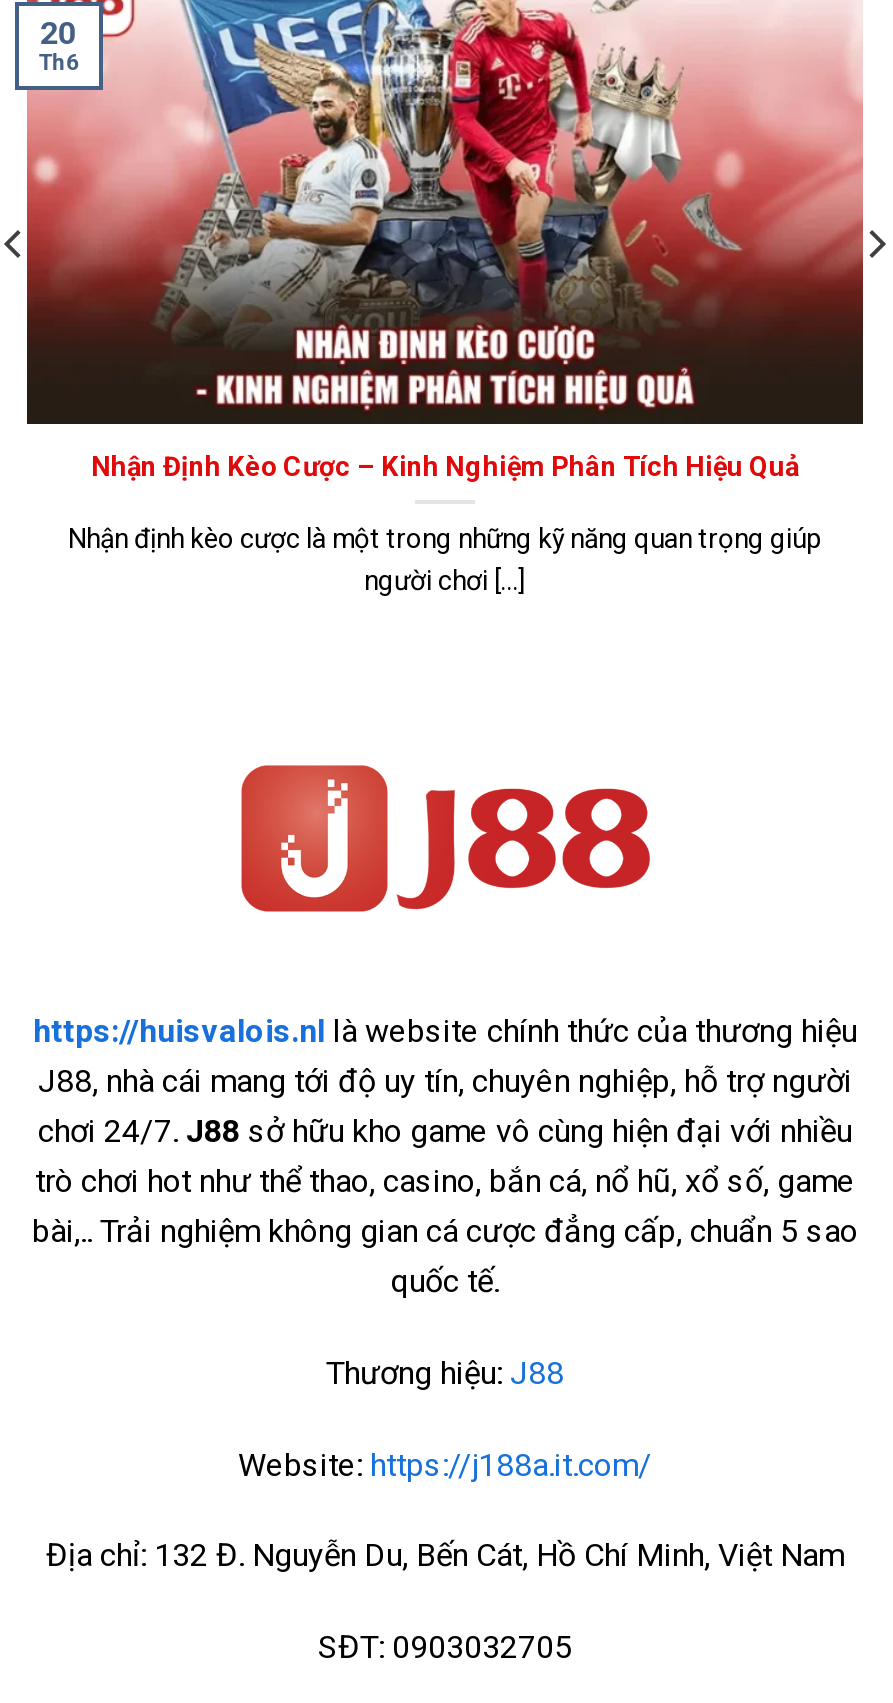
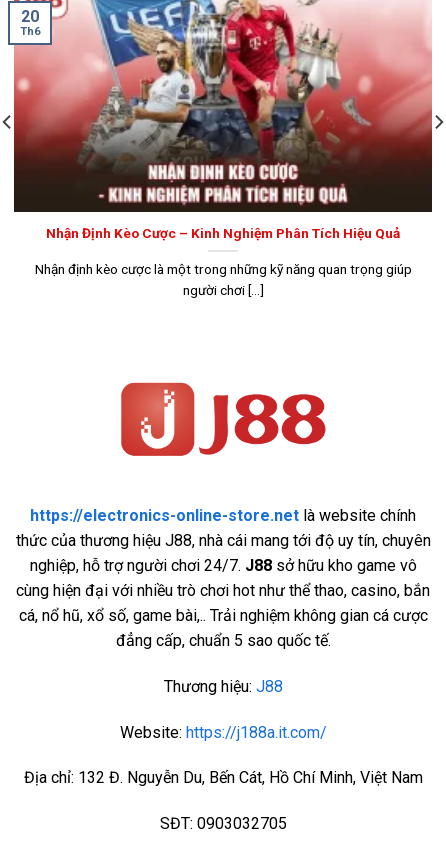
[32,1012,858,1300] https://huisvalois.nl là website chính thức của thương hiệu | J88, nhà cái mang tới độ uy tín, chuyên nghiệp, hỗ trợ người | chơi 24/7. J88 sở hữu kho game vô cùng hiện đại với nhiều | trò chơi hot như thể thao, casino, bắn cá, nổ hũ, xổ số, game | bài,.. Trải nghiệm không gian cá cược đẳng cấp, chuẩn 5 sao | quốc tế. -> [15,506,430,650] https://electronics-online-store.net là website chính | thức của thương hiệu J88, nhà cái mang tới độ uy tín, chuyên | nghiệp, hỗ trợ người chơi 24/7. J88 sở hữu kho game vô | cùng hiện đại với nhiều trò chơi hot như thể thao, casino, bắn | cá, nổ hũ, xổ số, game bài,.. Trải nghiệm không gian cá cược | đẳng cấp, chuẩn 5 sao quốc tế.

